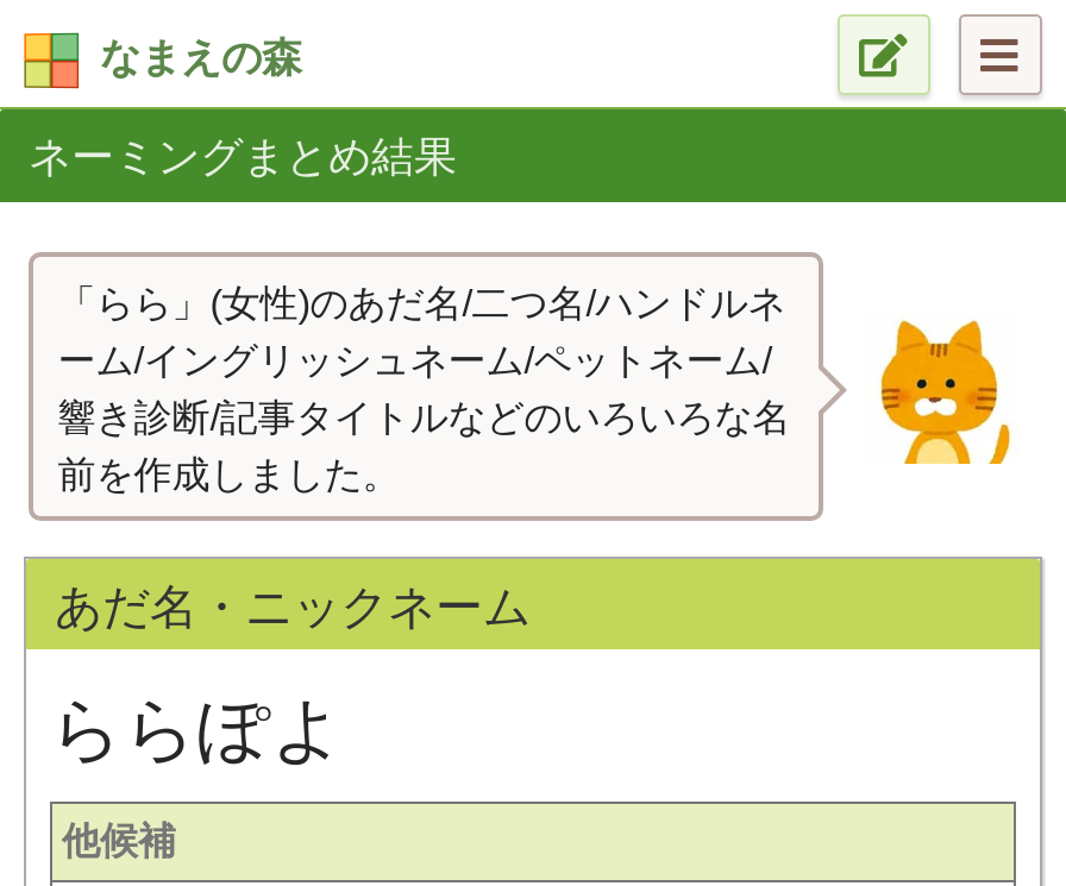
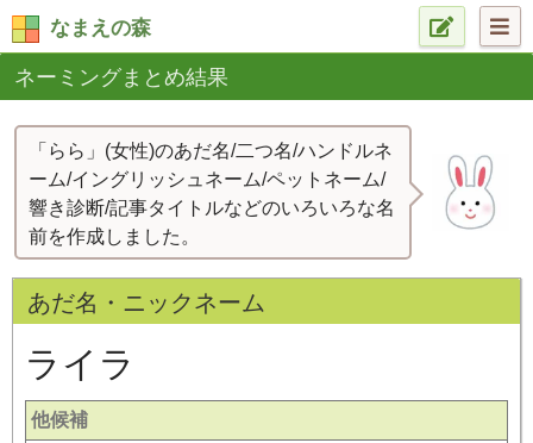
[878,319,1014,466] [image] -> [440,155,506,231] [image]
[50,690,345,768] ららぽよ -> [25,344,136,383] ライラ

